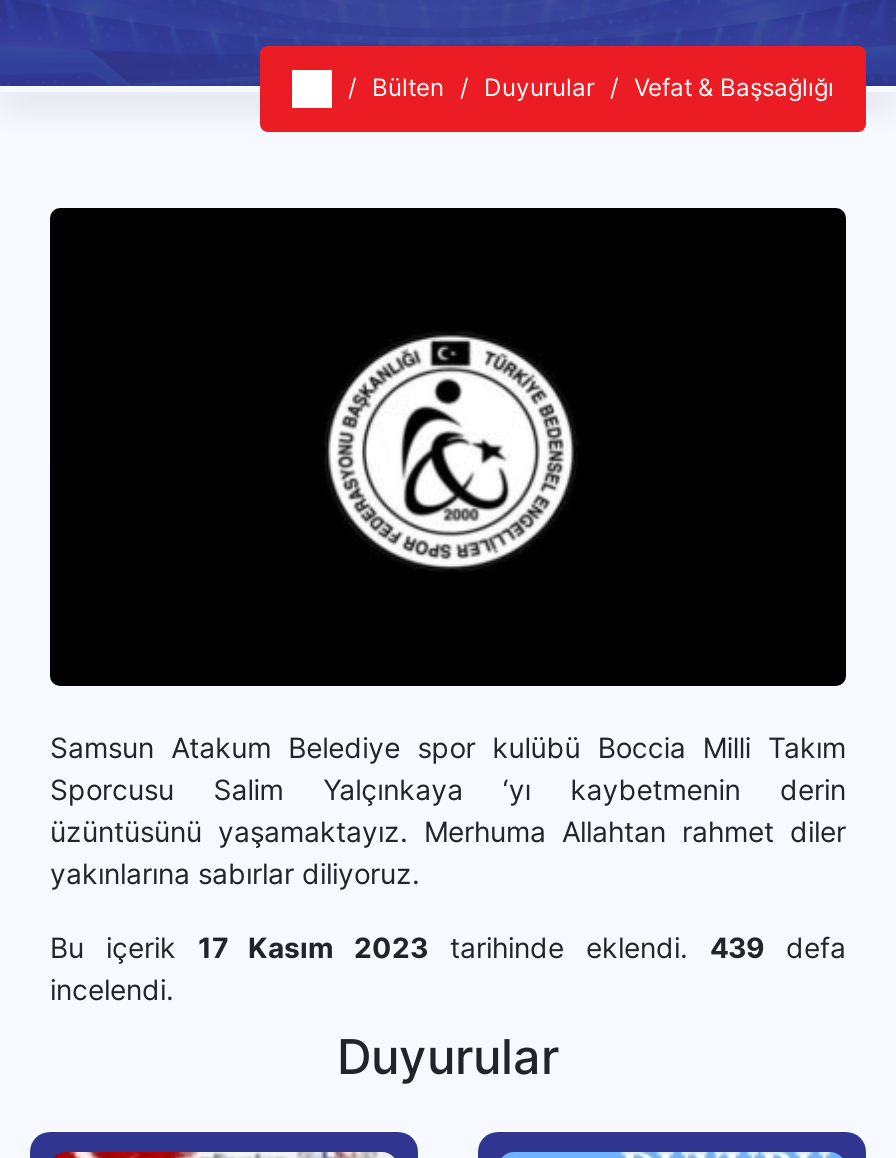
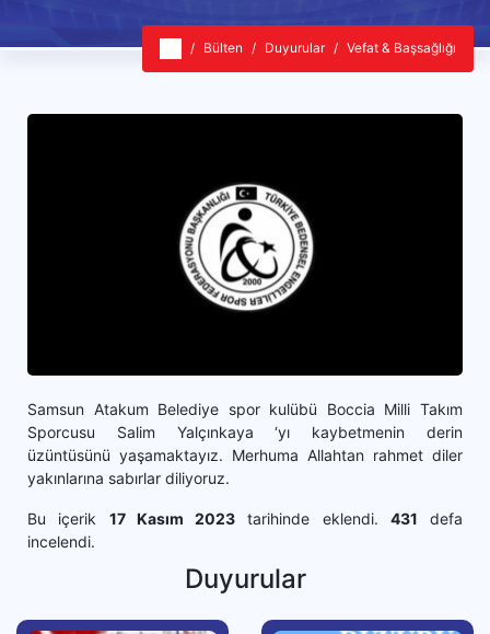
[50,930,846,964] Bu içerik 17 Kasım 2023 tarihinde eklendi. 439 defa -> [27,509,463,528] Bu içerik 17 Kasım 2023 tarihinde eklendi. 431 defa

